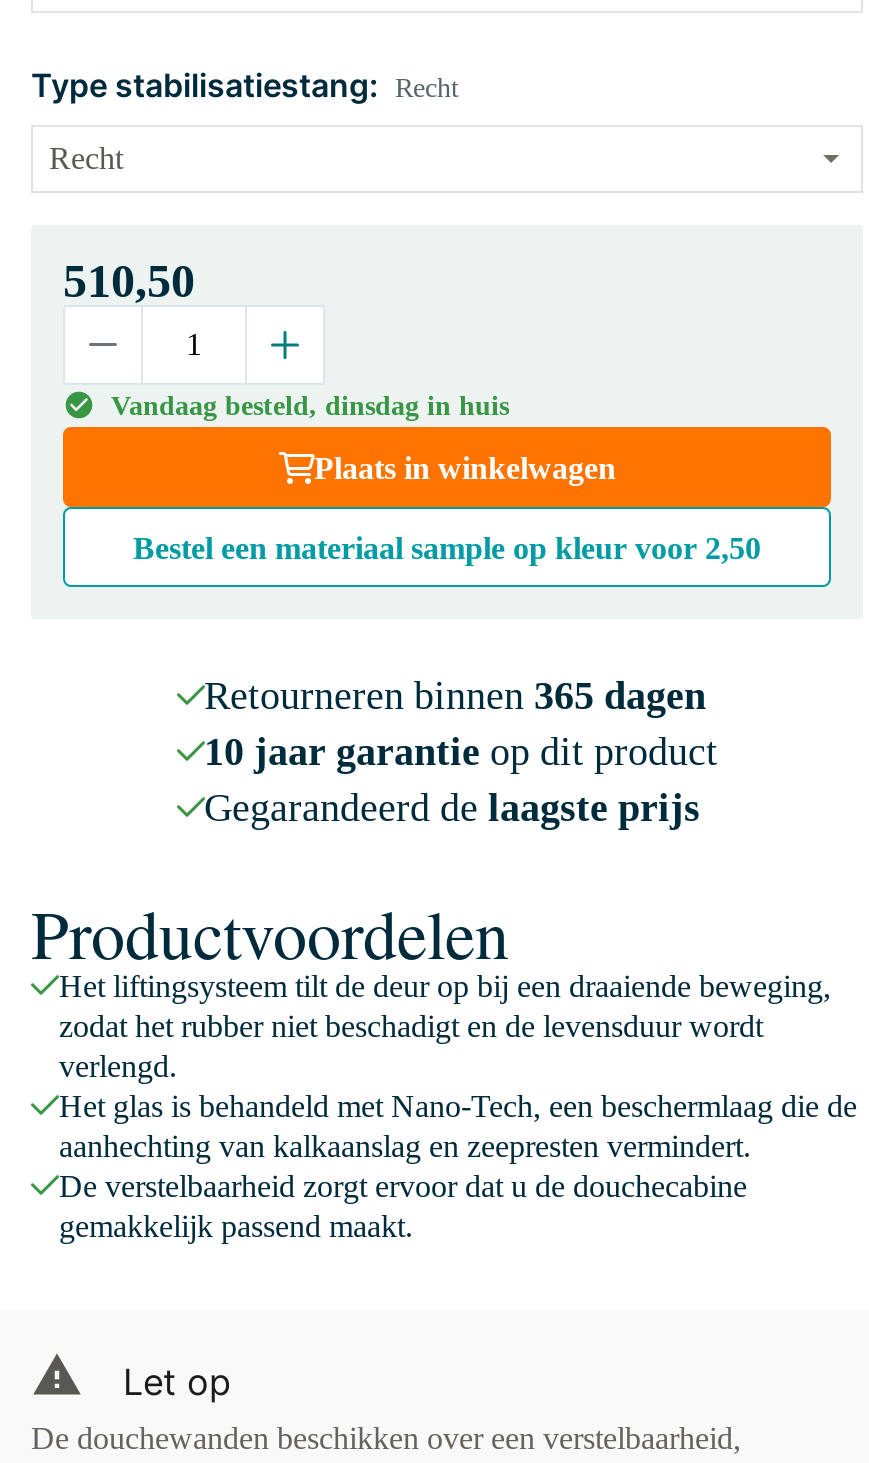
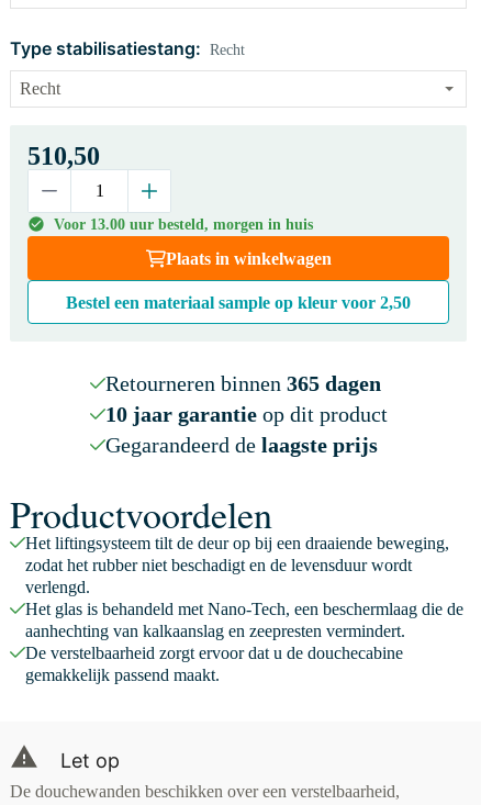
[111,391,509,421] Vandaag besteld, dinsdag in huis -> [54,216,313,233] Voor 13.00 uur besteld, morgen in huis

